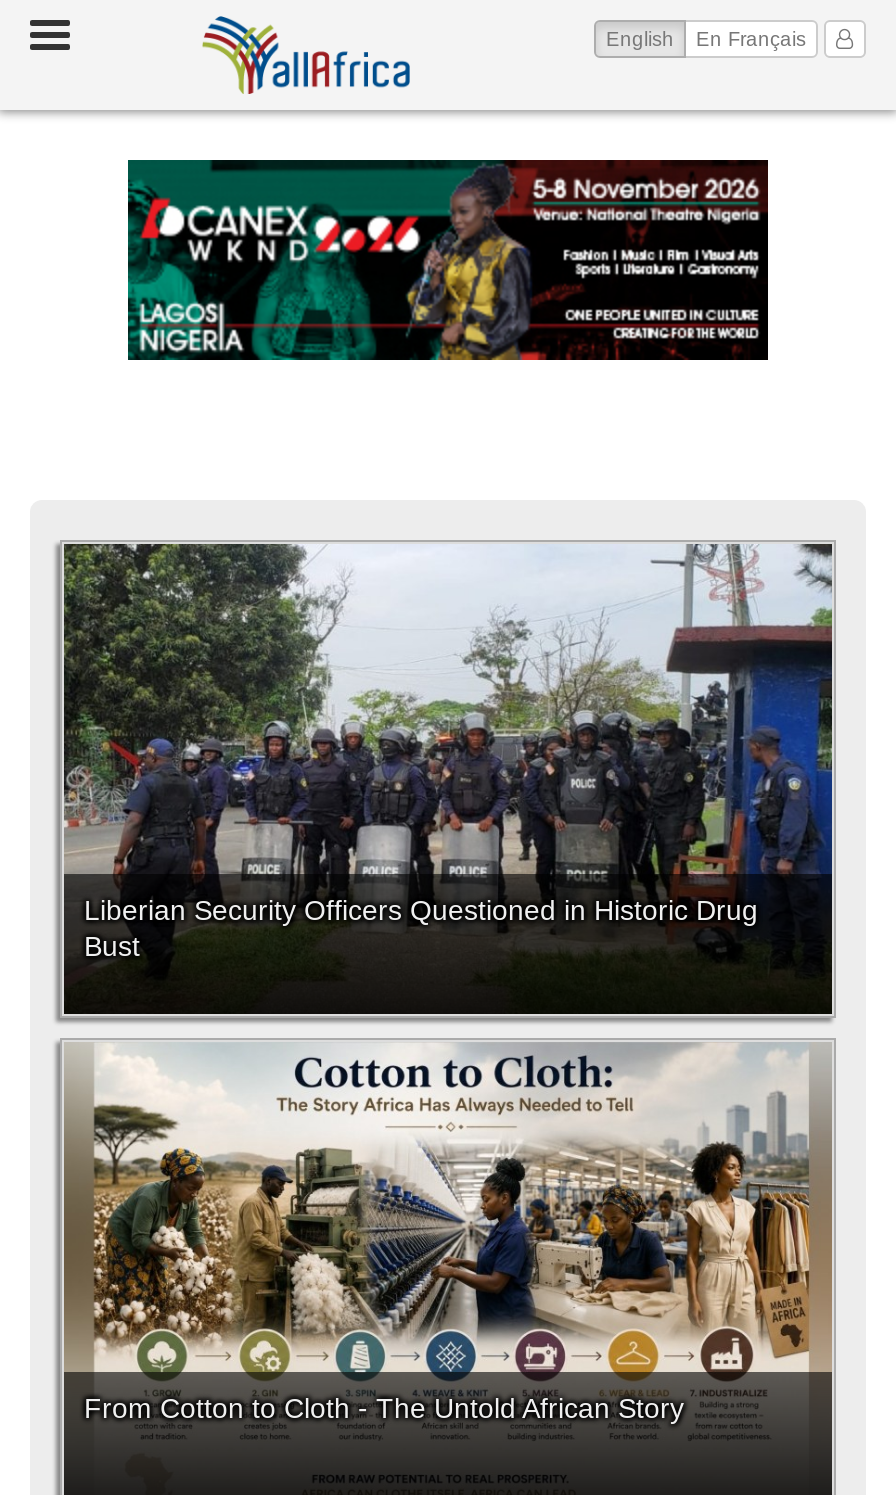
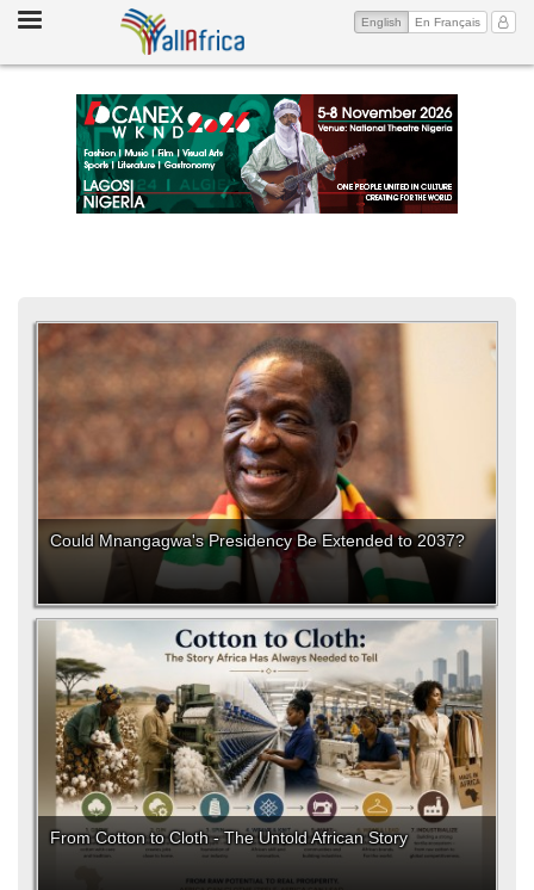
[126,160,768,362] [image] -> [75,94,458,215] [image]
[64,542,834,988] [image] | Liberian Security Officers Questioned in Historic Drug | Bust -> [38,322,496,588] [image] | Could Mnangagwa's Presidency Be Extended to 2037?

